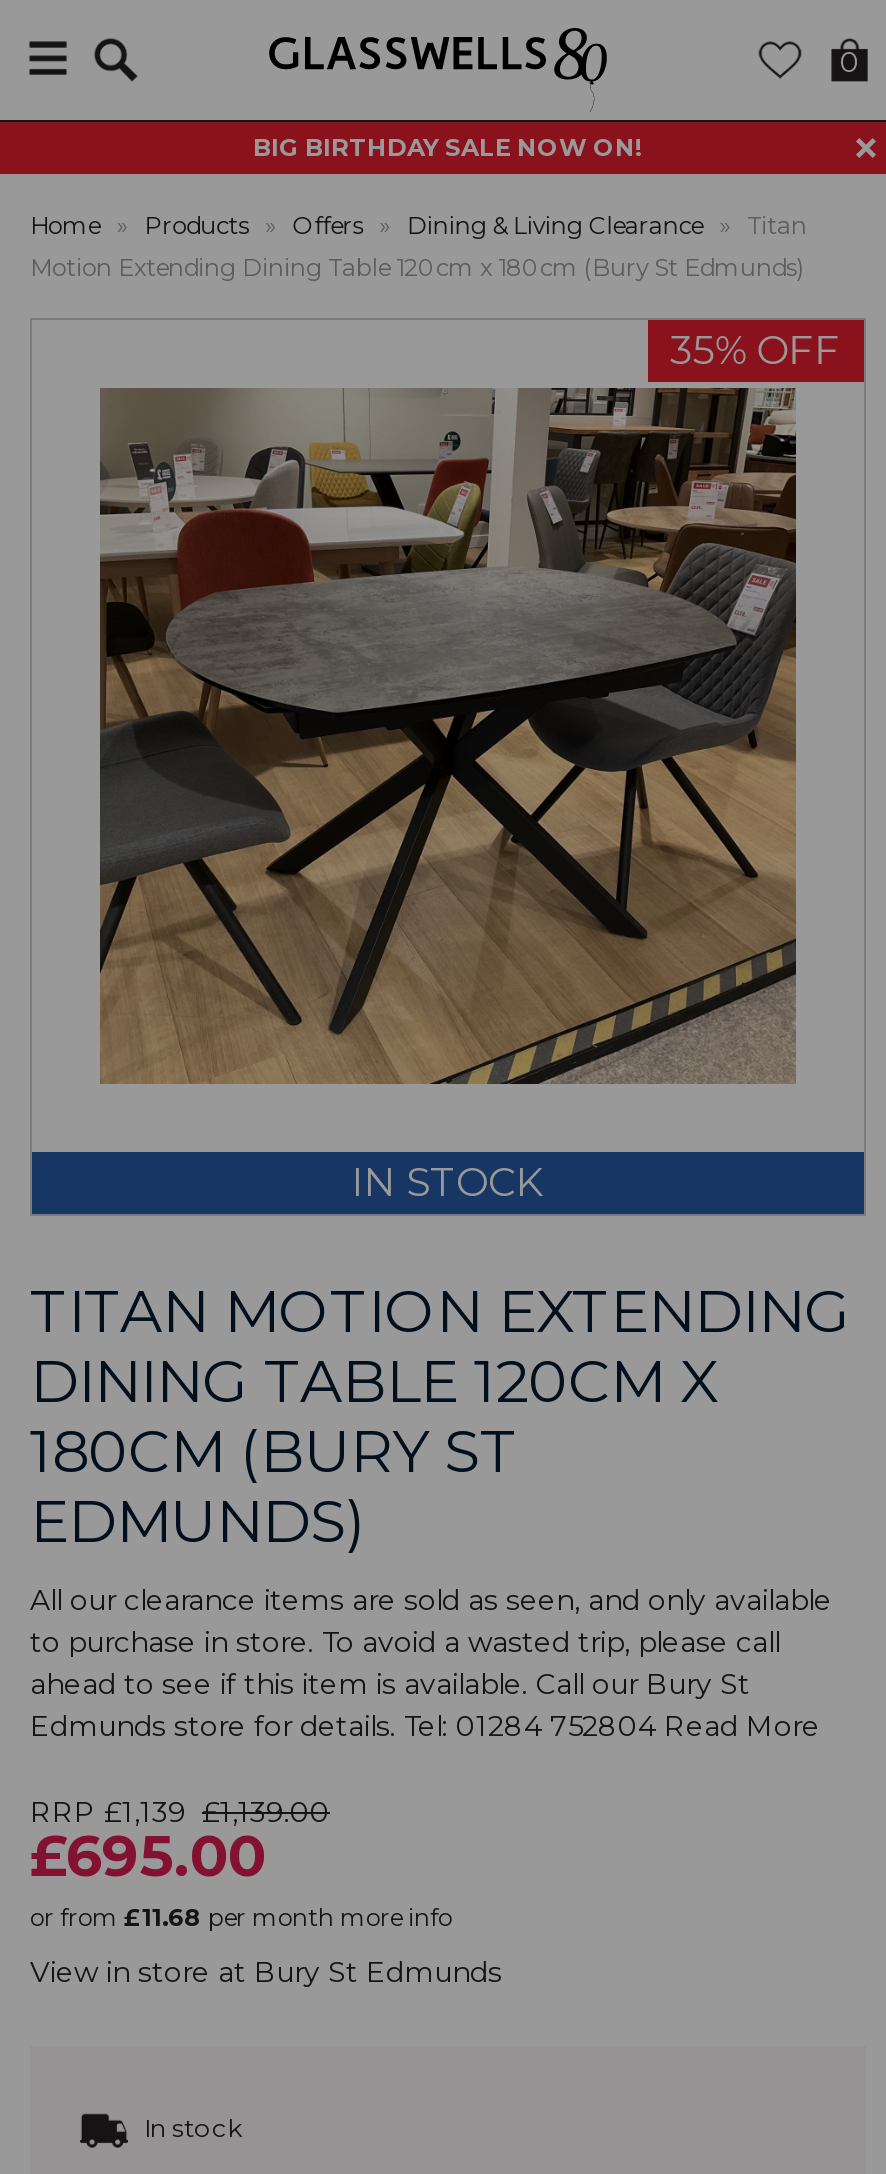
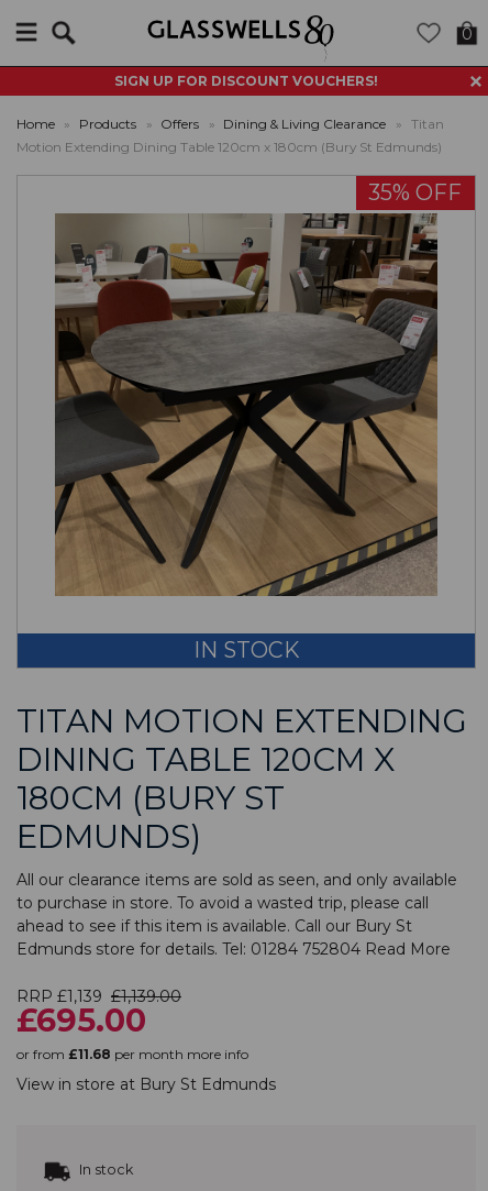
[253,132,643,162] BIG BIRTHDAY SALE NOW ON! -> [114,73,378,89] SIGN UP FOR DISCOUNT VOUCHERS!

